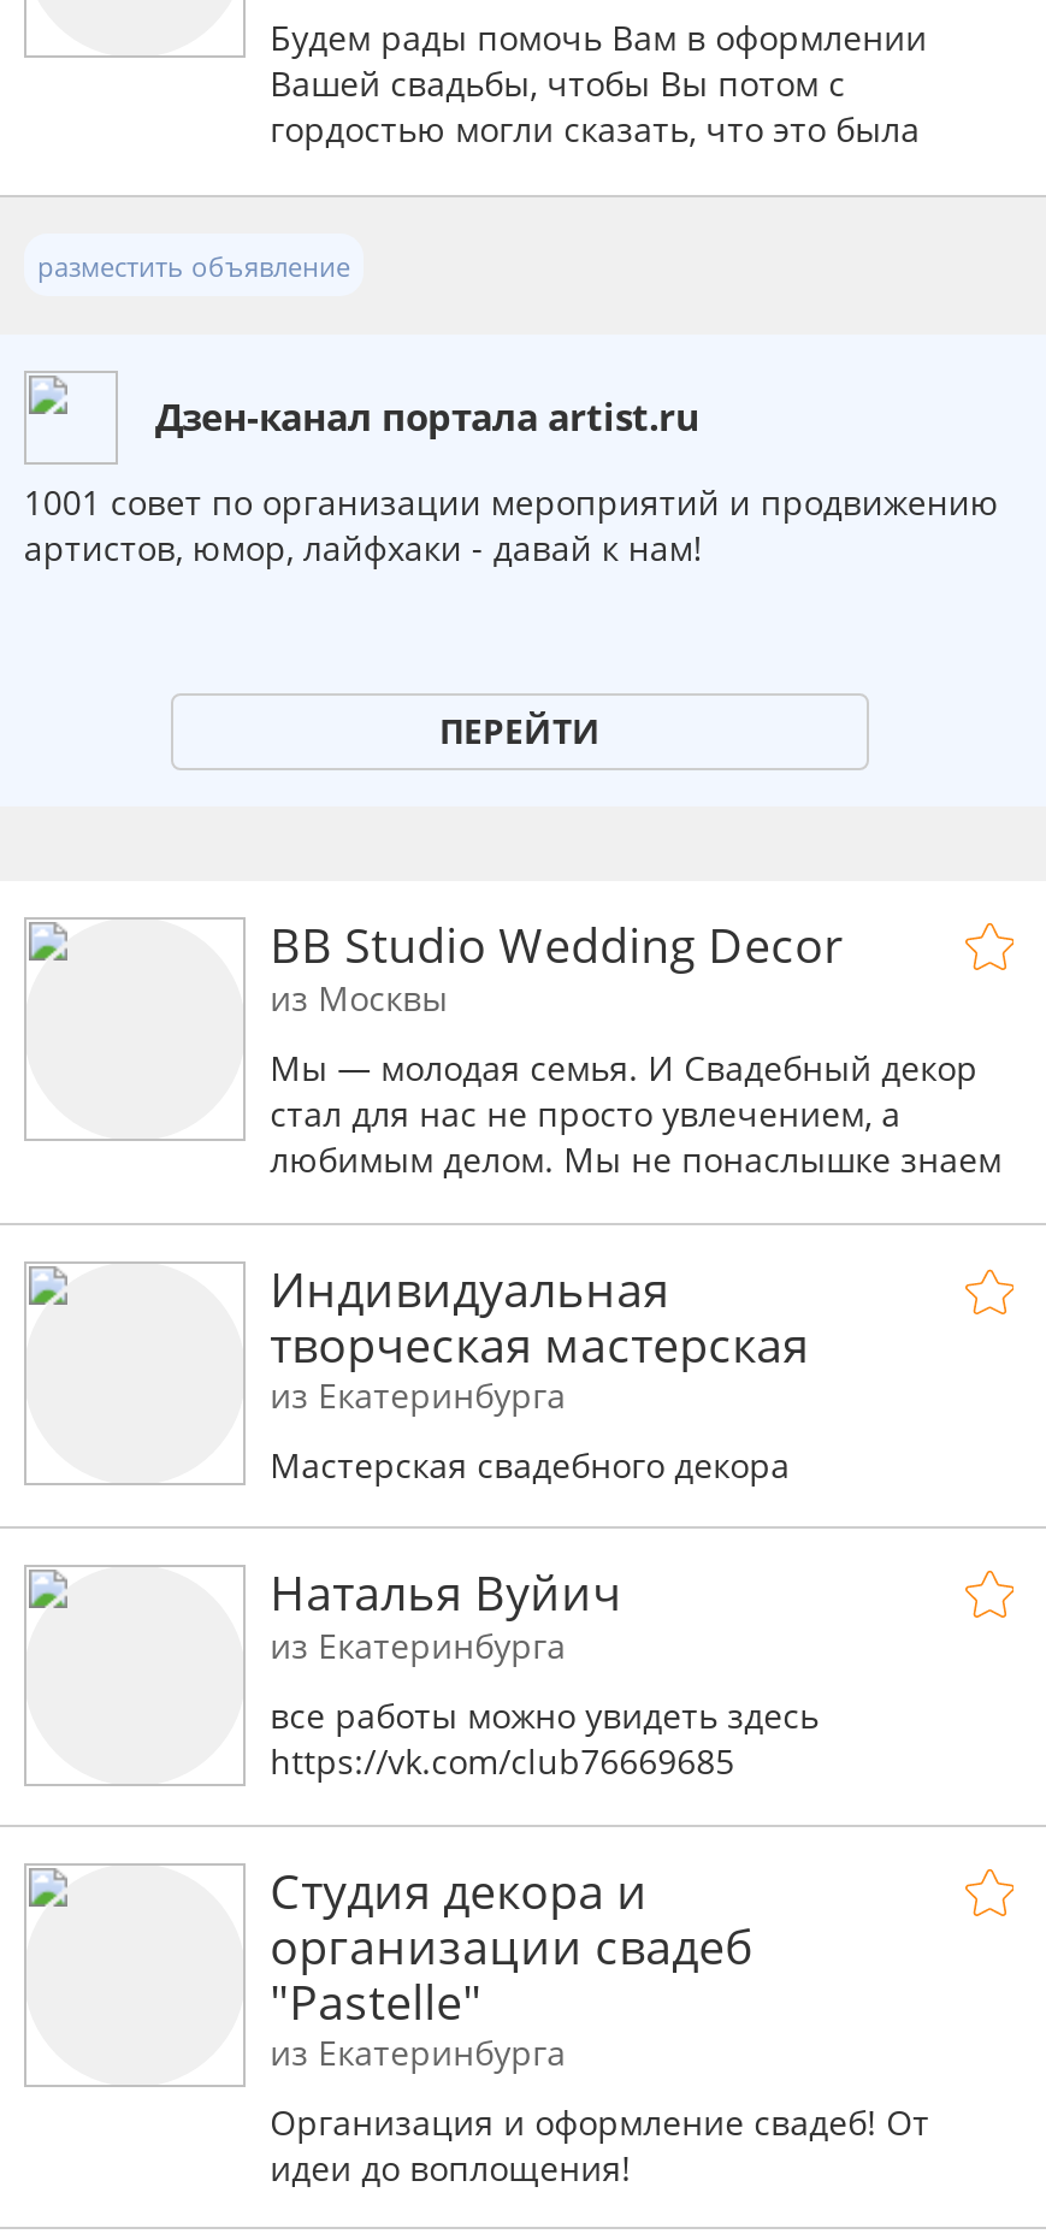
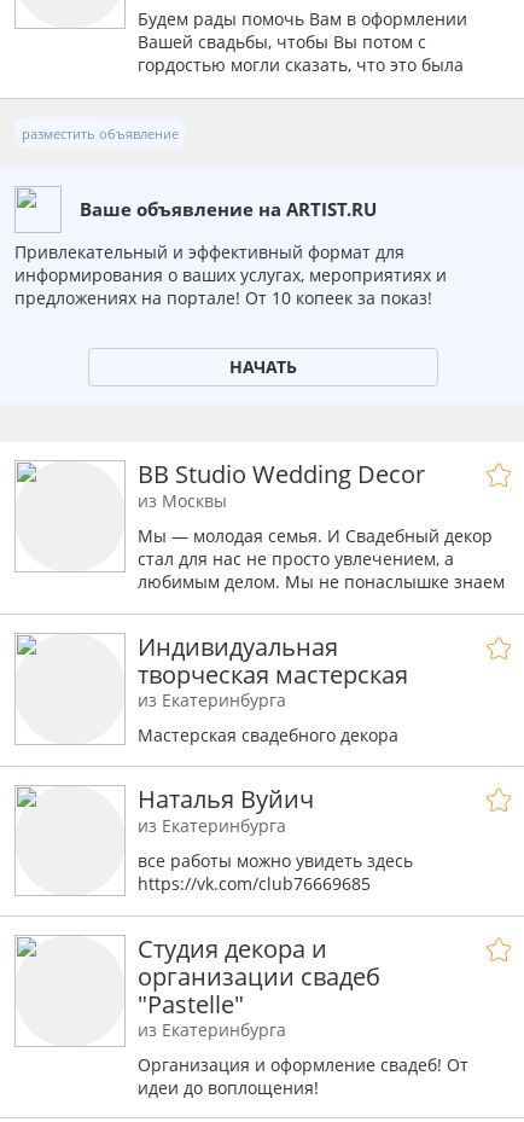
[155,392,699,443] Дзен-канал портала artist.ru -> [80,197,377,222] Ваше объявление на ARTIST.RU
[24,478,999,570] 1001 совет по организации мероприятий и продвижению | артистов, юмор, лайфхаки - давай к нам! -> [14,240,447,309] Привлекательный и эффективный формат для | информирования о ваших услугах, мероприятиях и | предложениях на портале! От 10 копеек за показ!
[439,708,601,754] ПЕРЕЙТИ -> [229,355,297,378] НАЧАТЬ

